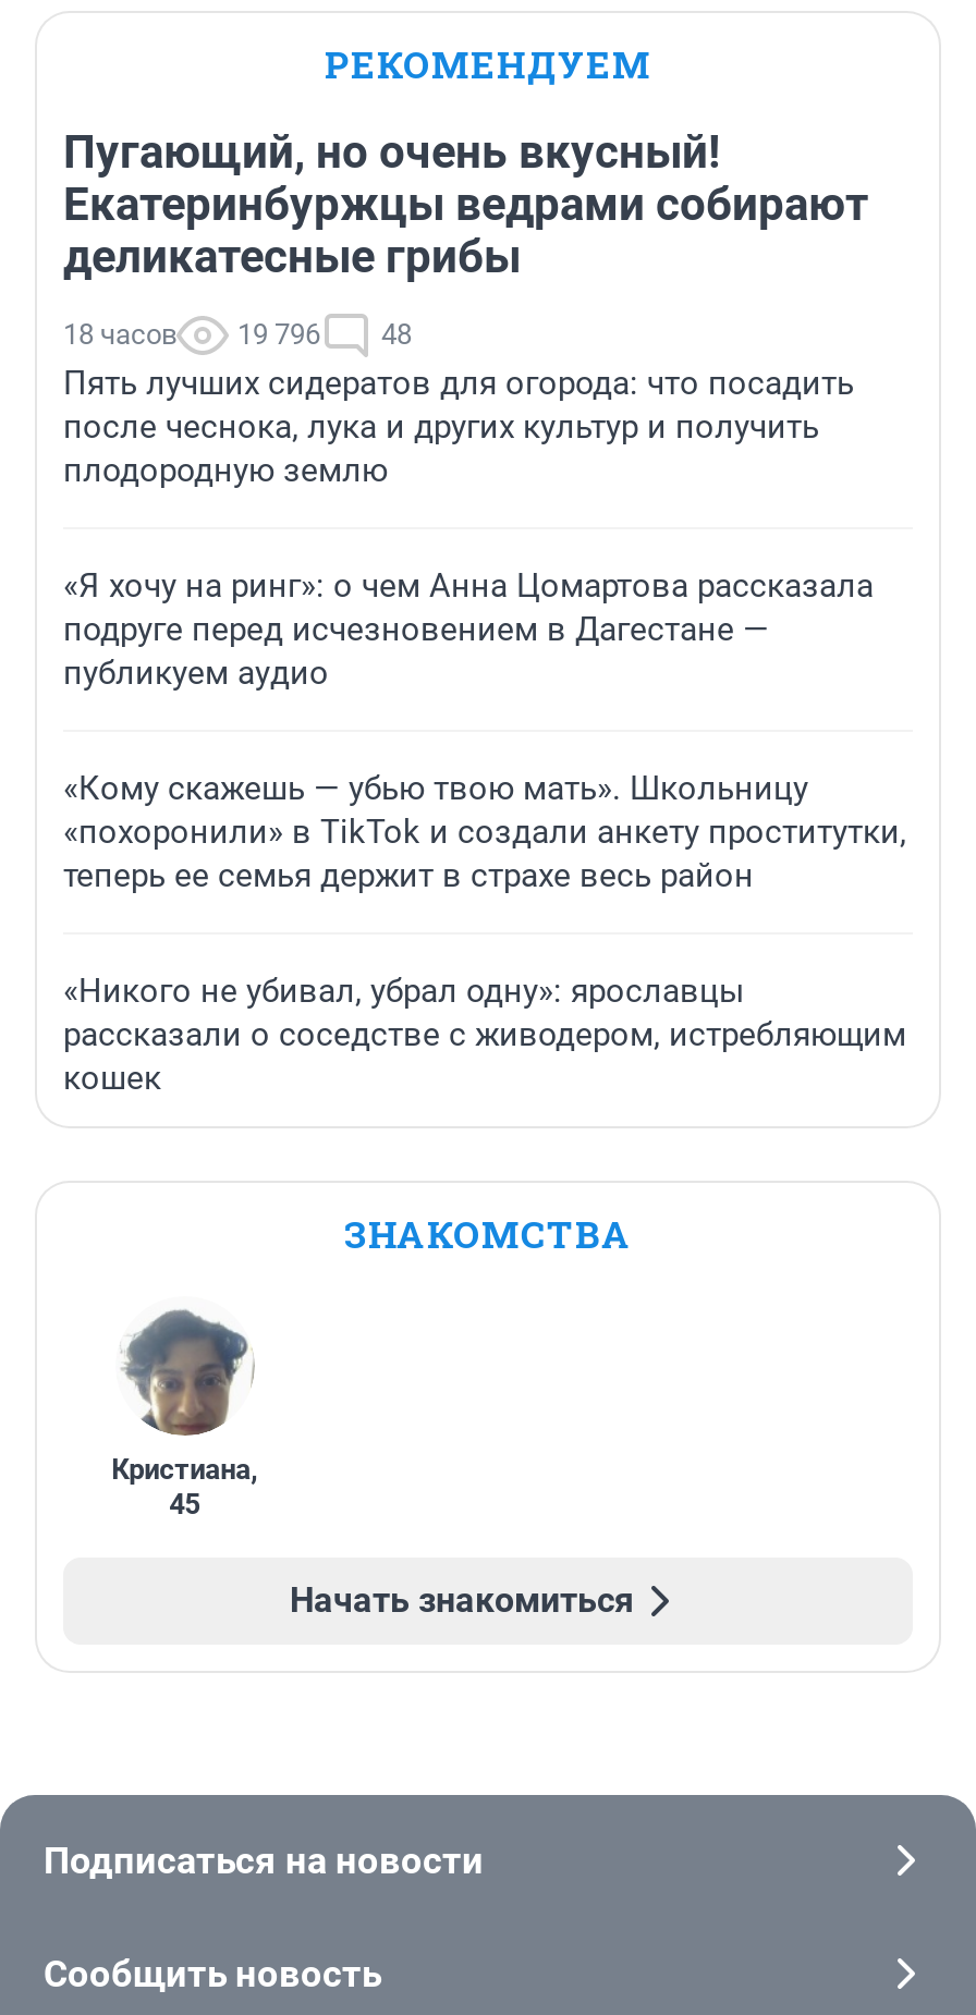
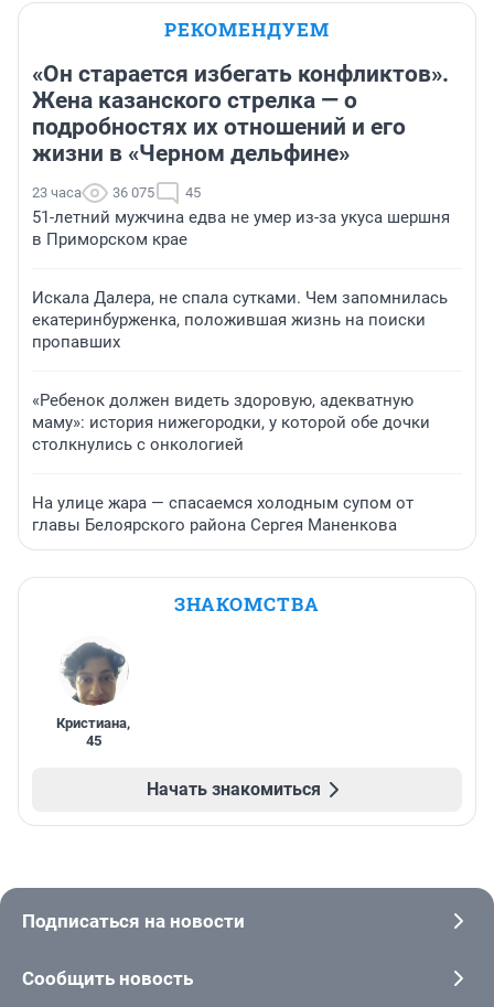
[63,127,869,283] Пугающий, но очень вкусный! | Екатеринбуржцы ведрами собирают | деликатесные грибы -> [32,61,449,167] «Он старается избегать конфликтов». | Жена казанского стрелка — о | подробностях их отношений и его | жизни в «Черном дельфине»
[63,318,854,490] 18 часов | 19 796 | 48 | Пять лучших сидератов для огорода: что посадить | после чеснока, лука и других культур и получить | плодородную землю -> [32,184,450,249] 23 часа | 36 075 | 45 | 51-летний мужчина едва не умер из-за укуса шершня | в Приморском крае
[63,567,874,693] «Я хочу на ринг»: о чем Анна Цомартова рассказала | подруге перед исчезновением в Дагестане — | публикуем аудио -> [32,288,448,352] Искала Далера, не спала сутками. Чем запомнилась | екатеринбурженка, положившая жизнь на поиски | пропавших
[63,769,906,896] «Кому скажешь — убью твою мать». Школьницу | «похоронили» в TikTok и создали анкету проститутки, | теперь ее семья держит в страхе весь район -> [32,391,430,455] «Ребенок должен видеть здоровую, адекватную | маму»: история нижегородки, у которой обе дочки | столкнулись с онкологией
[63,972,906,1098] «Никого не убивал, убрал одну»: ярославцы | рассказали о соседстве с живодером, истребляющим | кошек -> [32,493,414,535] На улице жара — спасаемся холодным супом от | главы Белоярского района Сергея Маненкова

